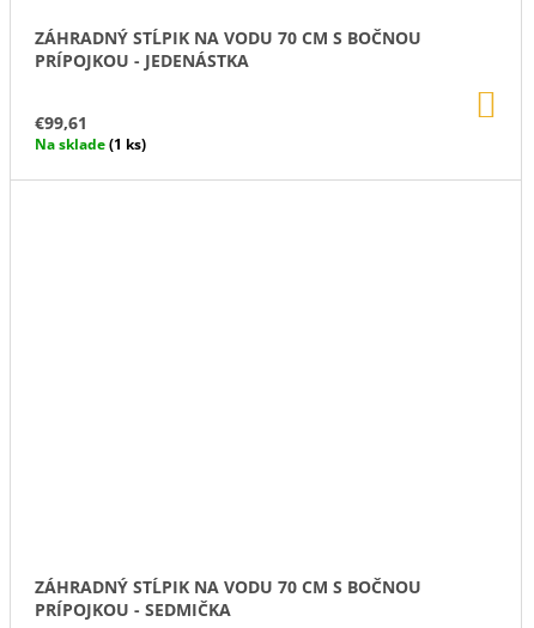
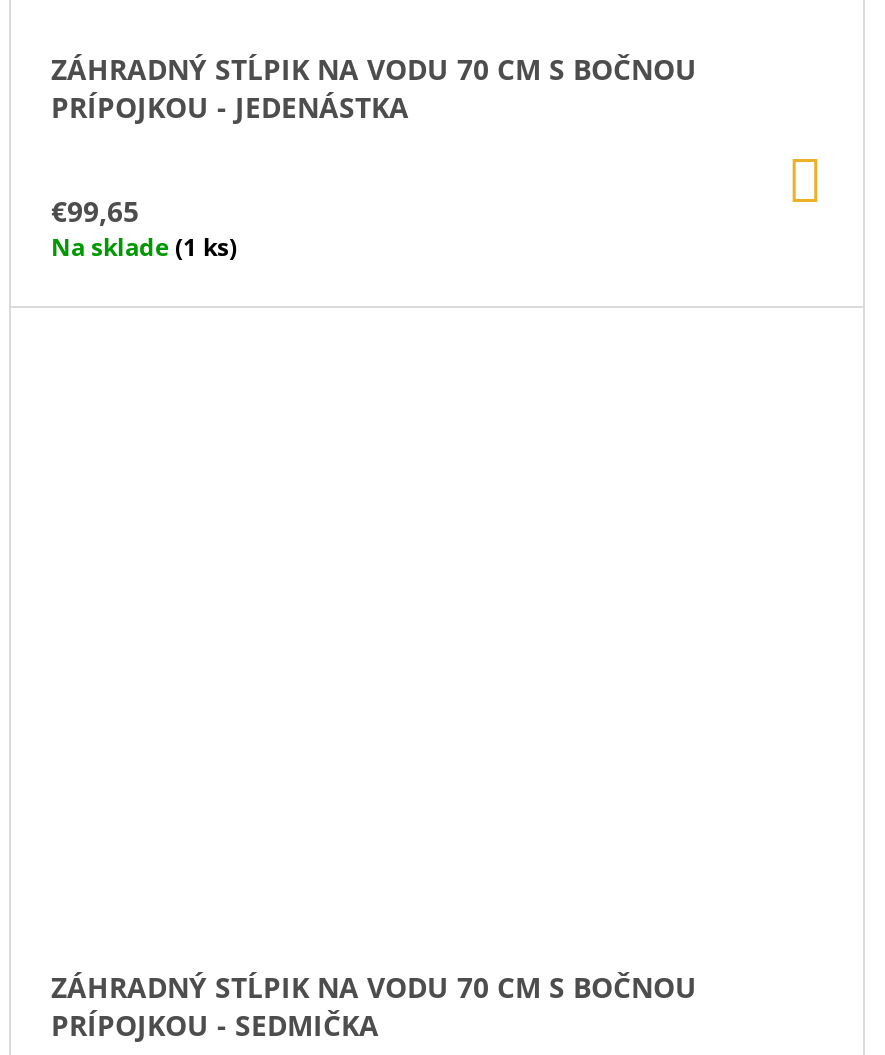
[35,111,87,134] €99,61 -> [51,192,139,230] €99,65

